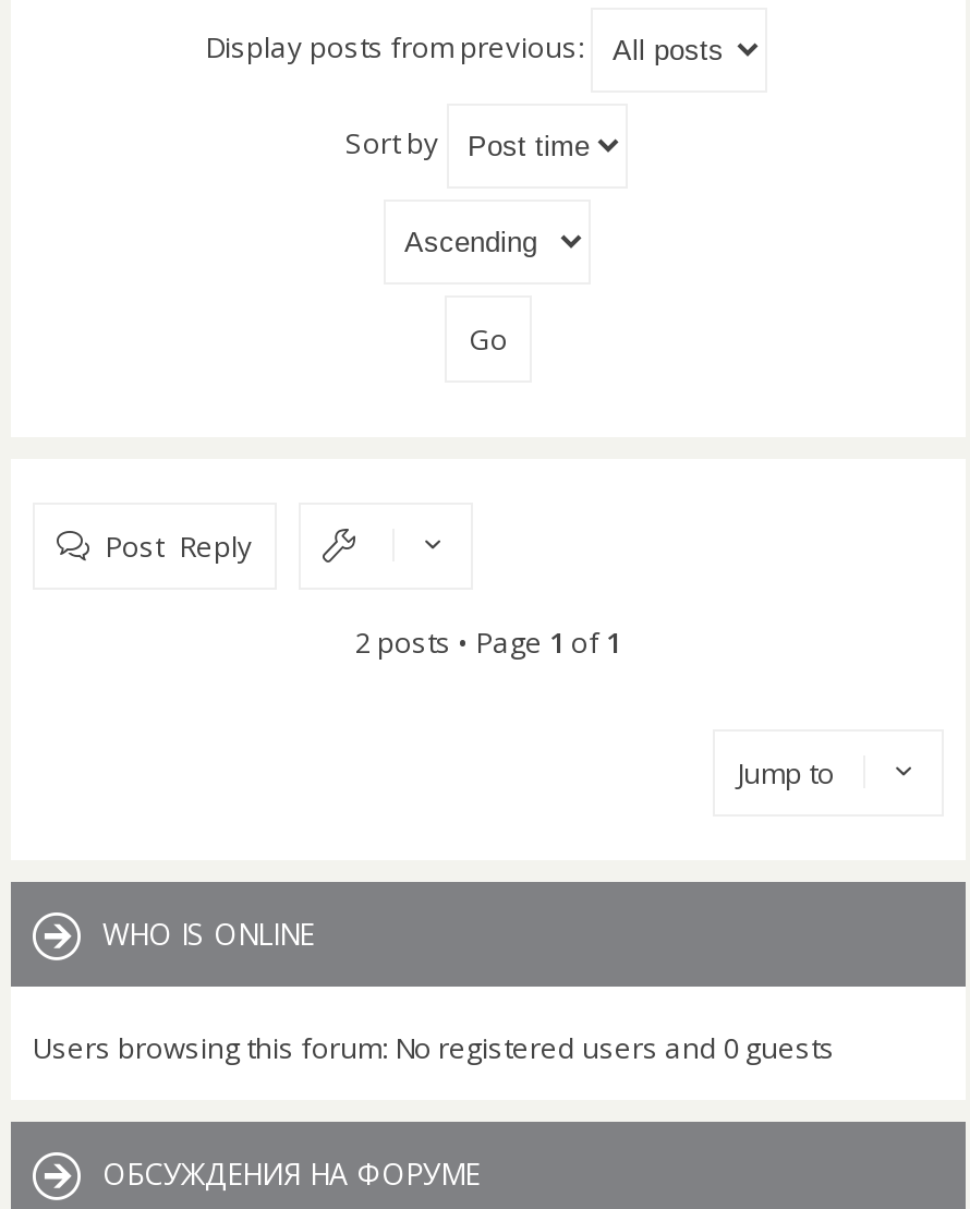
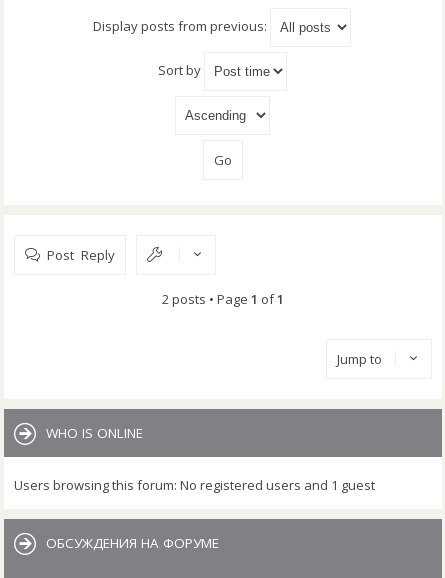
[33,1027,835,1066] Users browsing this forum: No registered users and 0 guests -> [14,476,375,494] Users browsing this forum: No registered users and 1 guest

